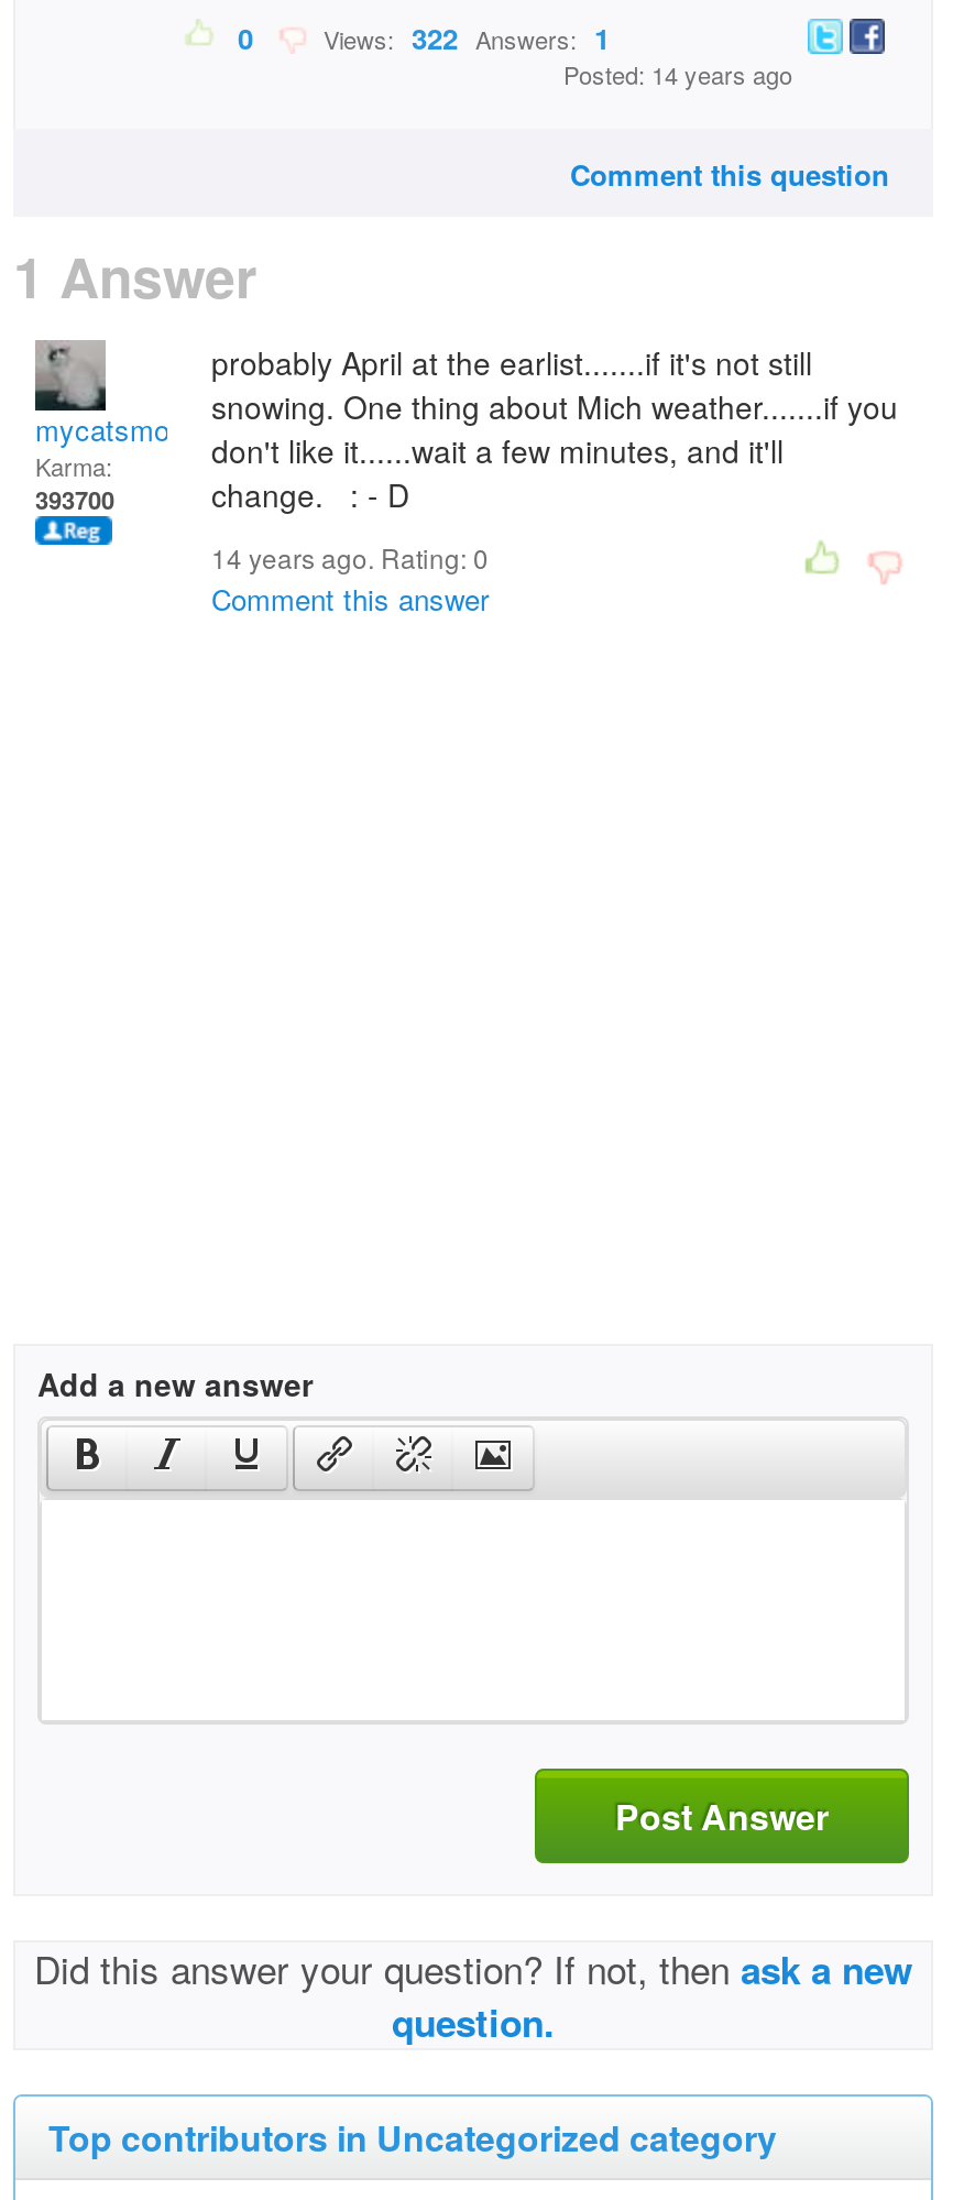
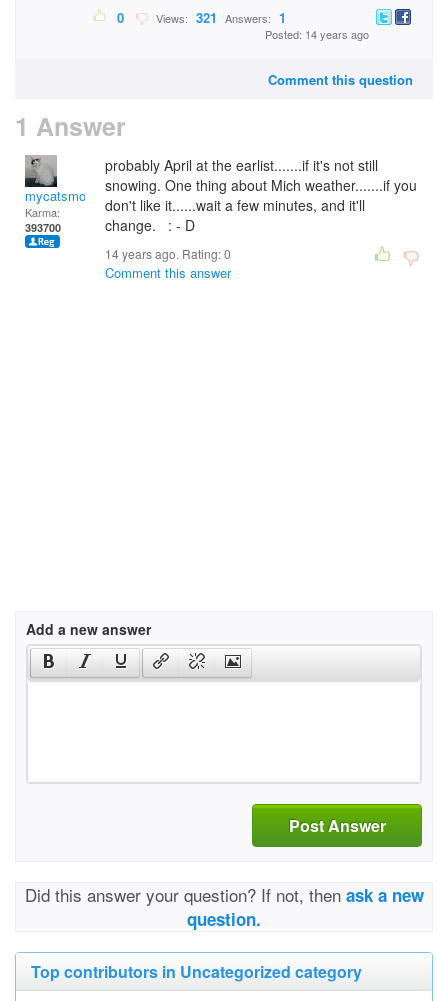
[310,17,610,59] Views: 322 Answers: 1 -> [150,8,286,27] Views: 321 Answers: 1

